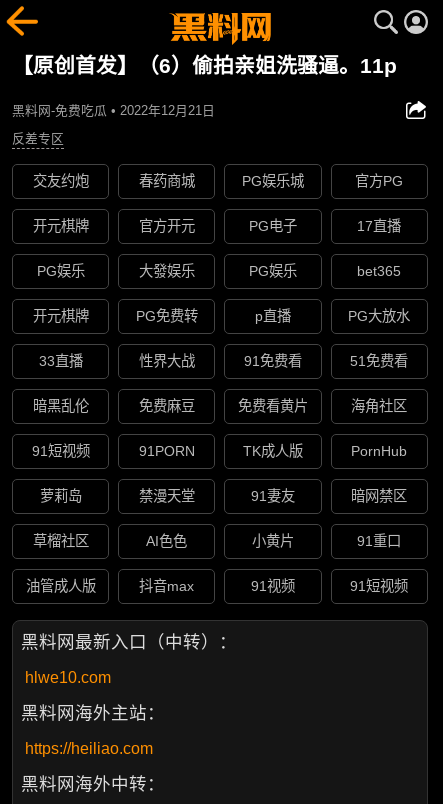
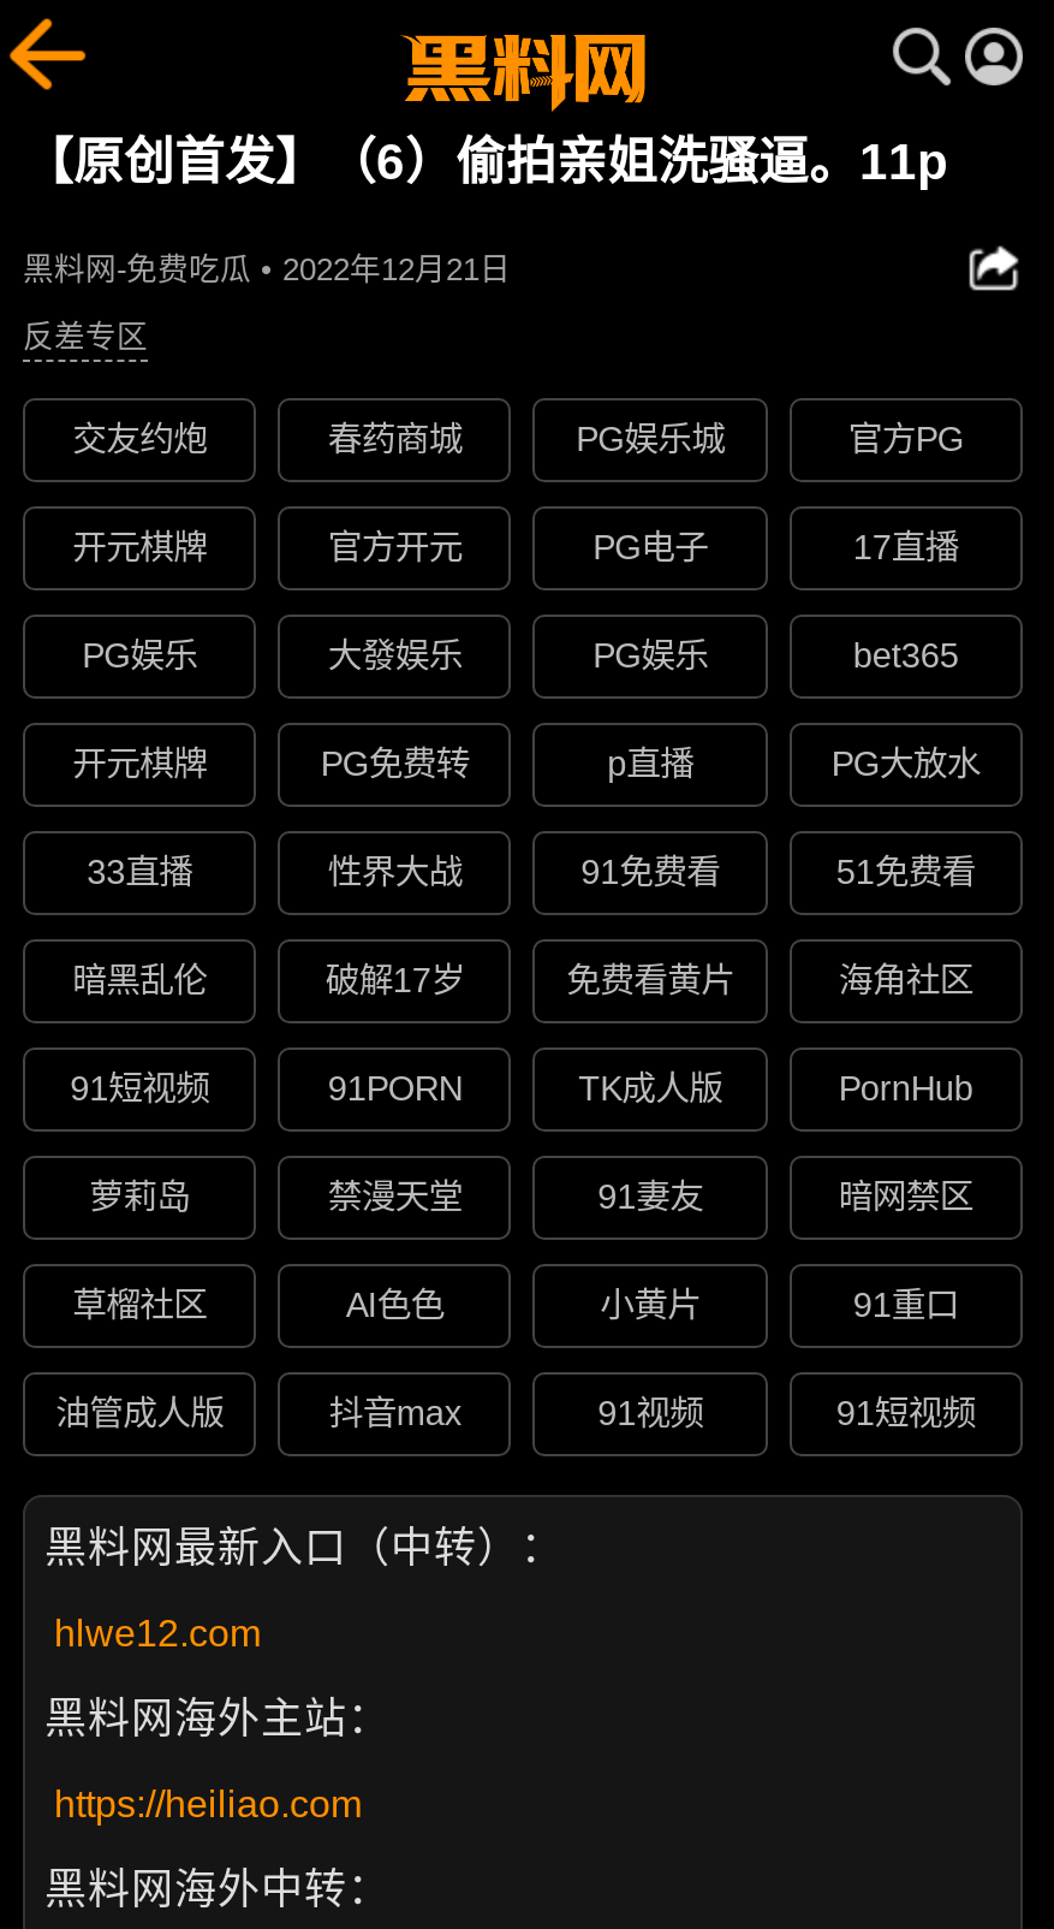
[139,398,195,414] 免费麻豆 -> [325,962,465,1000] 破解17岁
[25,669,111,686] hlwe10.com -> [54,1612,261,1653] hlwe12.com

